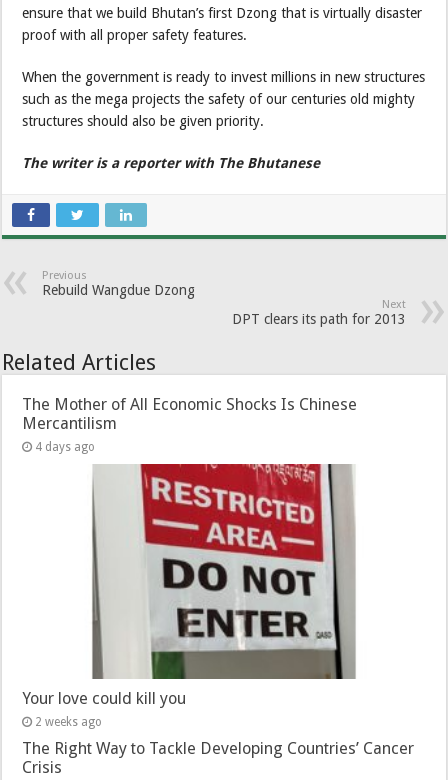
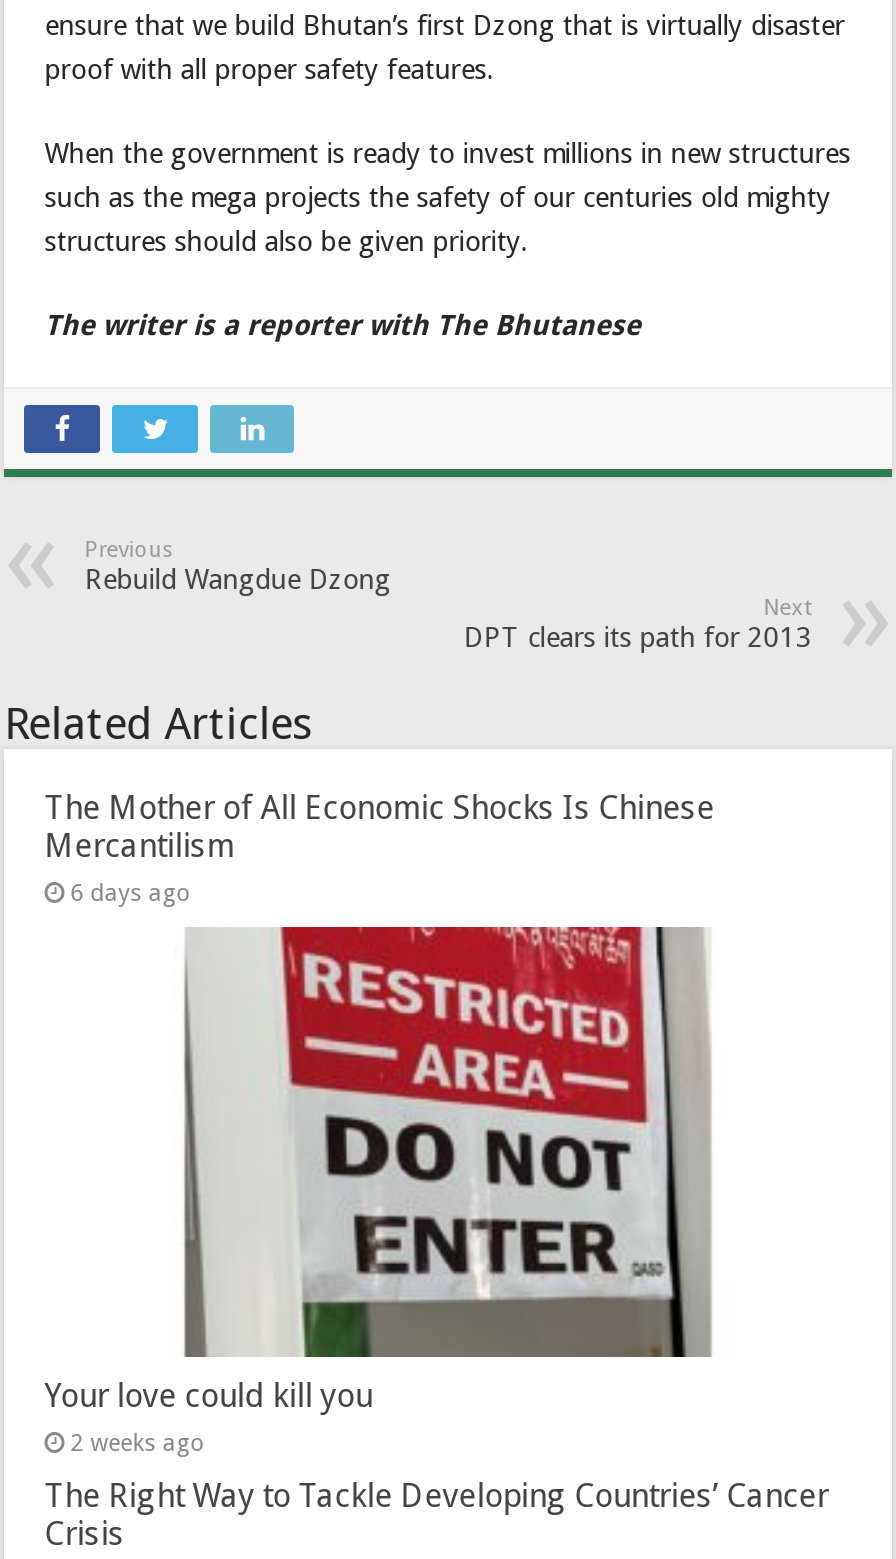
[35,440,95,454] 4 days ago -> [70,879,190,907] 6 days ago

